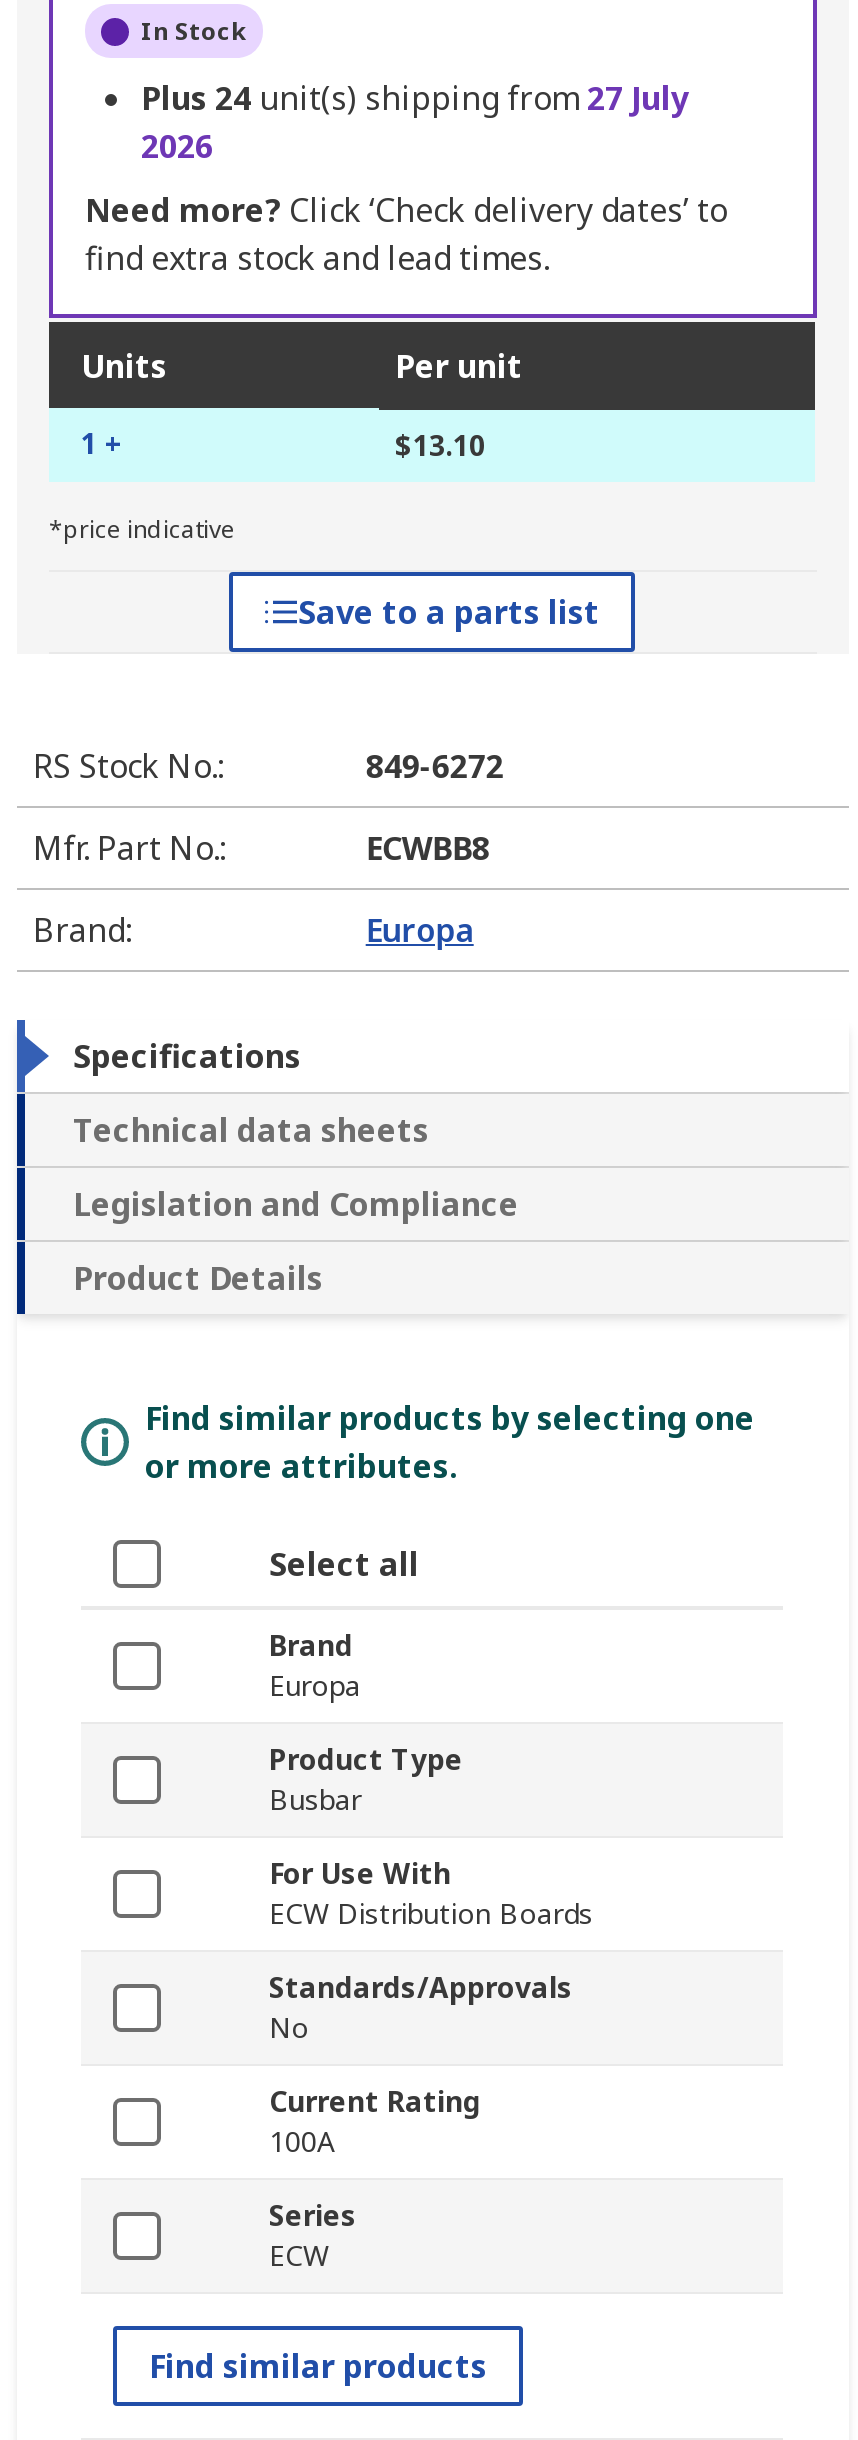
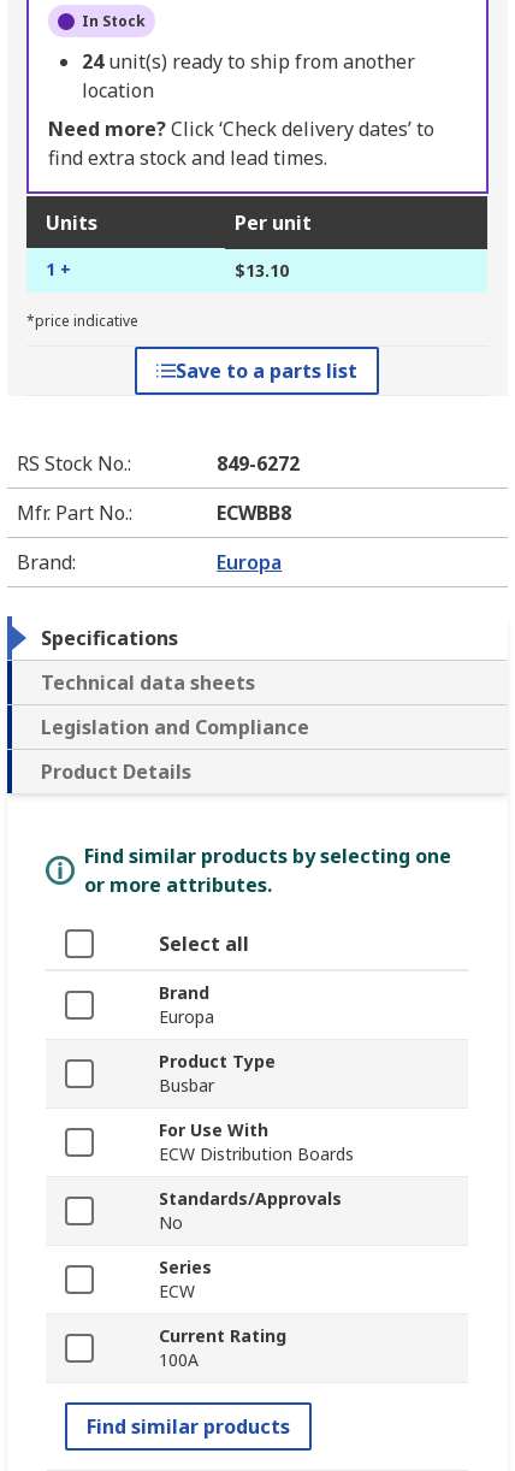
[141,77,689,169] Plus 24 unit(s) shipping from 27 July | 2026 -> [82,49,415,104] 24 unit(s) ready to ship from another | location
moved [269,2083,481,2161] -> [159,1325,286,1372]: Current Rating | 100A
moved [269,2197,357,2275] -> [159,1256,212,1303]: Series | ECW

